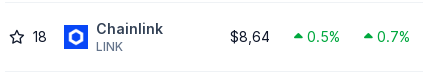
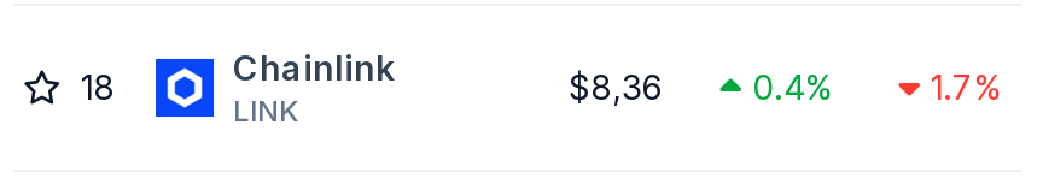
[230,28,270,45] $8,64 -> [569,66,663,107] $8,36
[307,28,340,45] 0.5% -> [752,66,832,107] 0.4%
[377,28,410,45] 0.7% -> [931,66,1001,107] 1.7%

